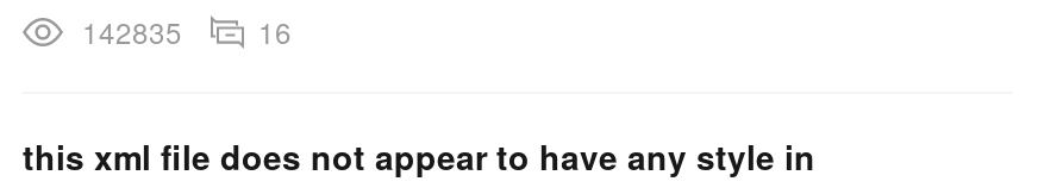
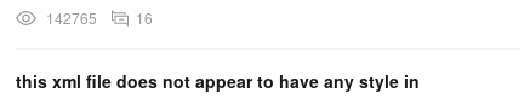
[82,11,292,51] 142835 16 -> [46,7,153,28] 142765 16

